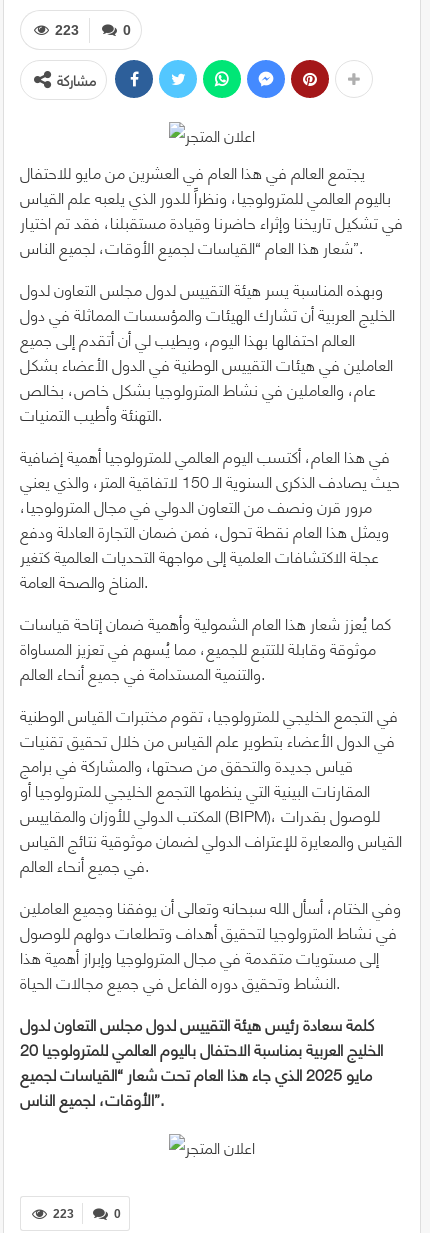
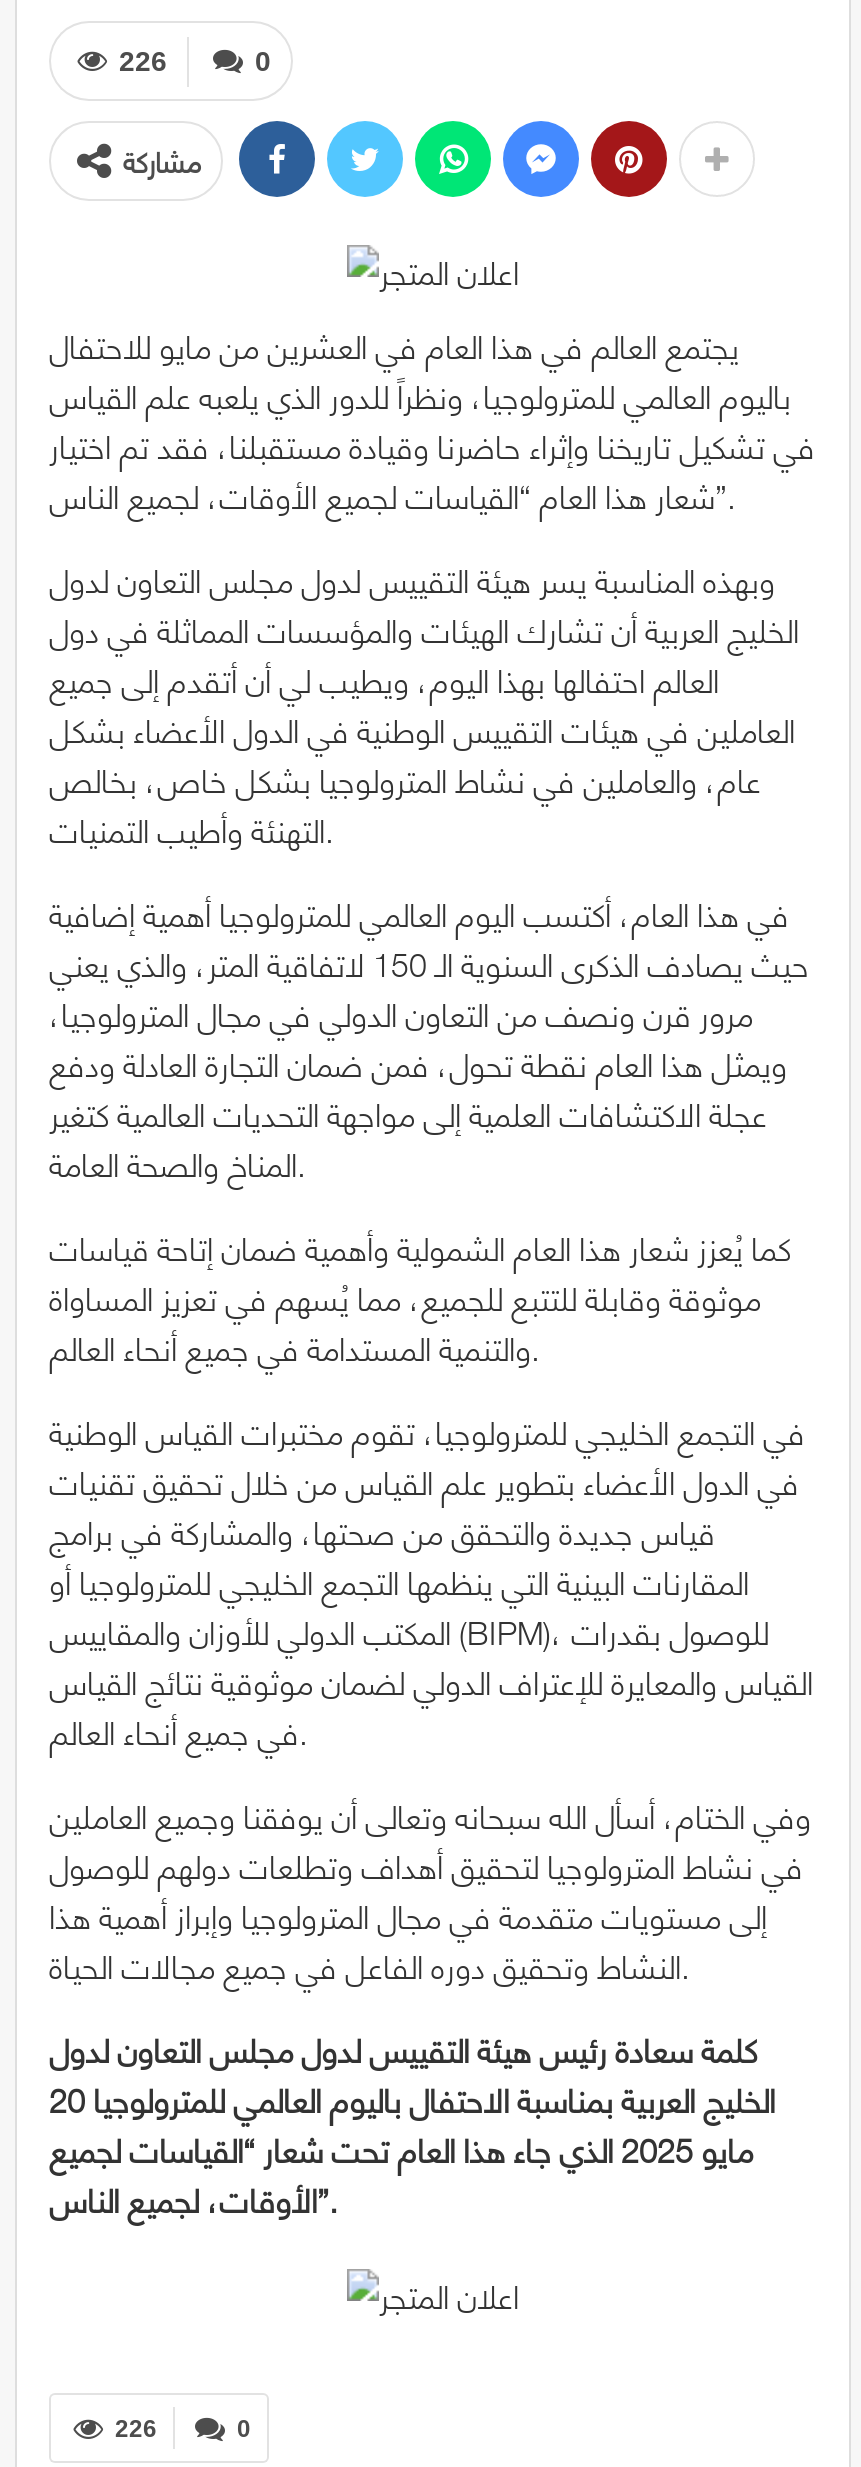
[55,22,79,38] 223 -> [119,45,167,77] 226
[53,1207,74,1221] 223 -> [115,2415,157,2443] 226

